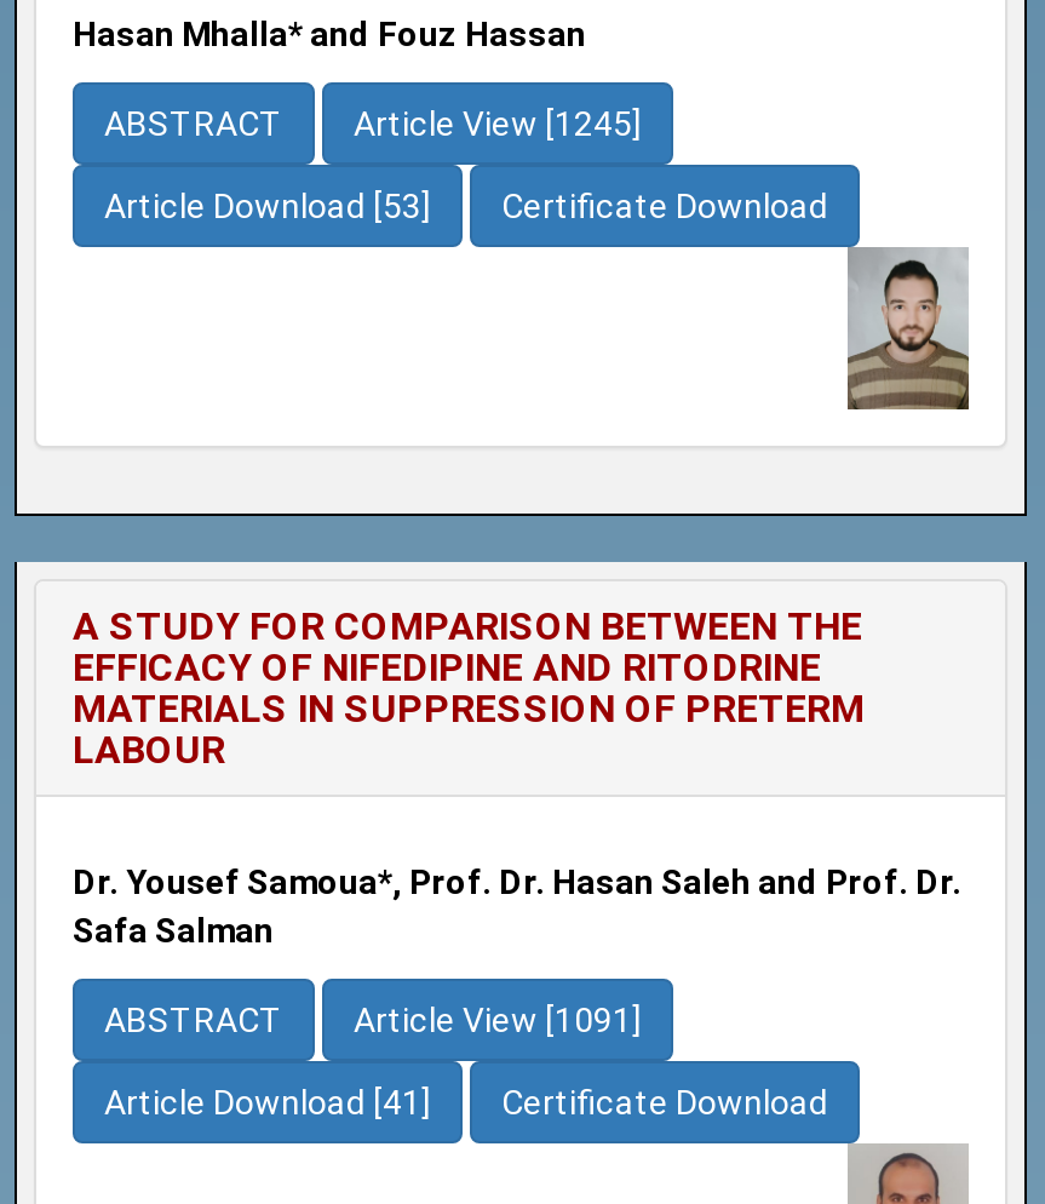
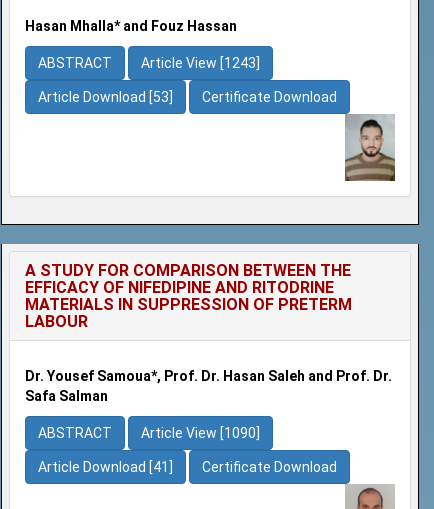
[104,105,642,143] ABSTRACT Article View [1245] -> [38,55,260,71] ABSTRACT Article View [1243]
[104,1000,642,1039] ABSTRACT Article View [1091] -> [38,425,260,441] ABSTRACT Article View [1090]

